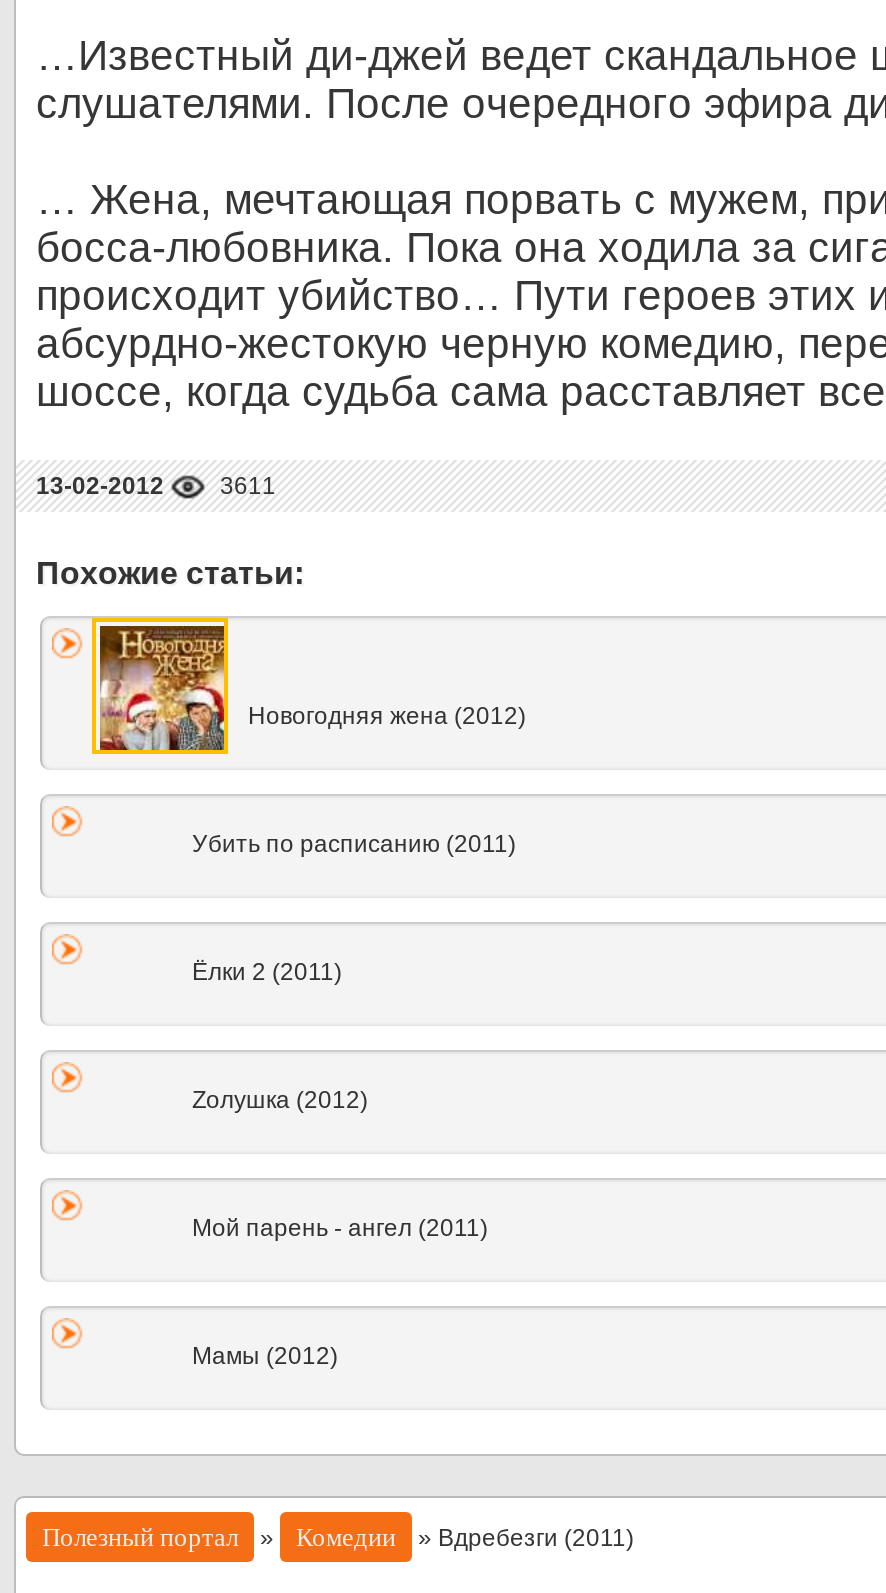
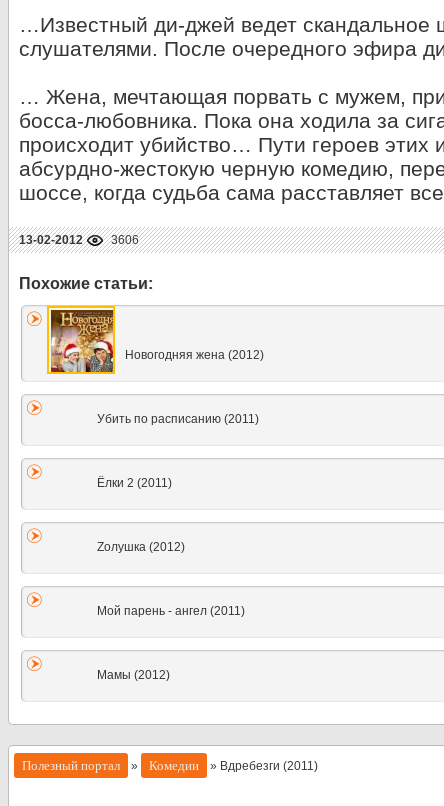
[36,472,276,500] 13-02-2012 3611 -> [19,233,139,247] 13-02-2012 3606

